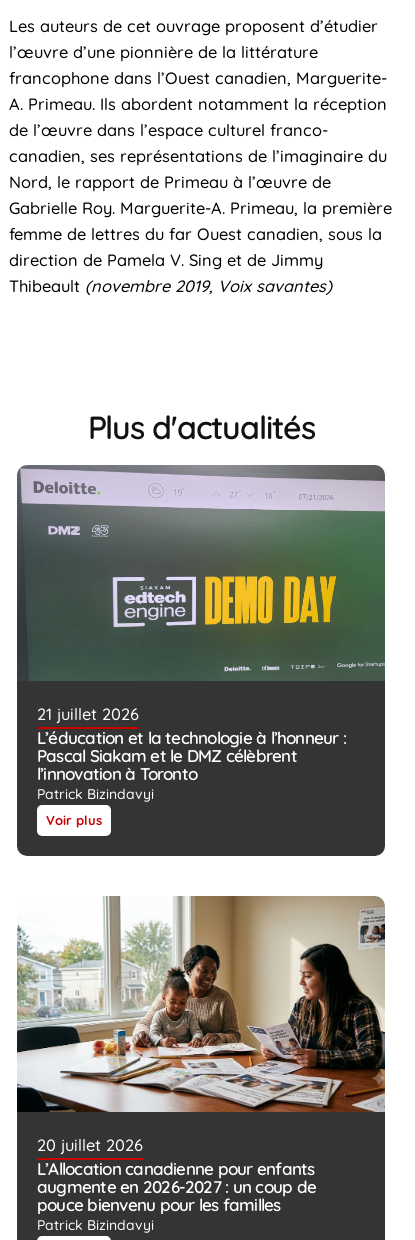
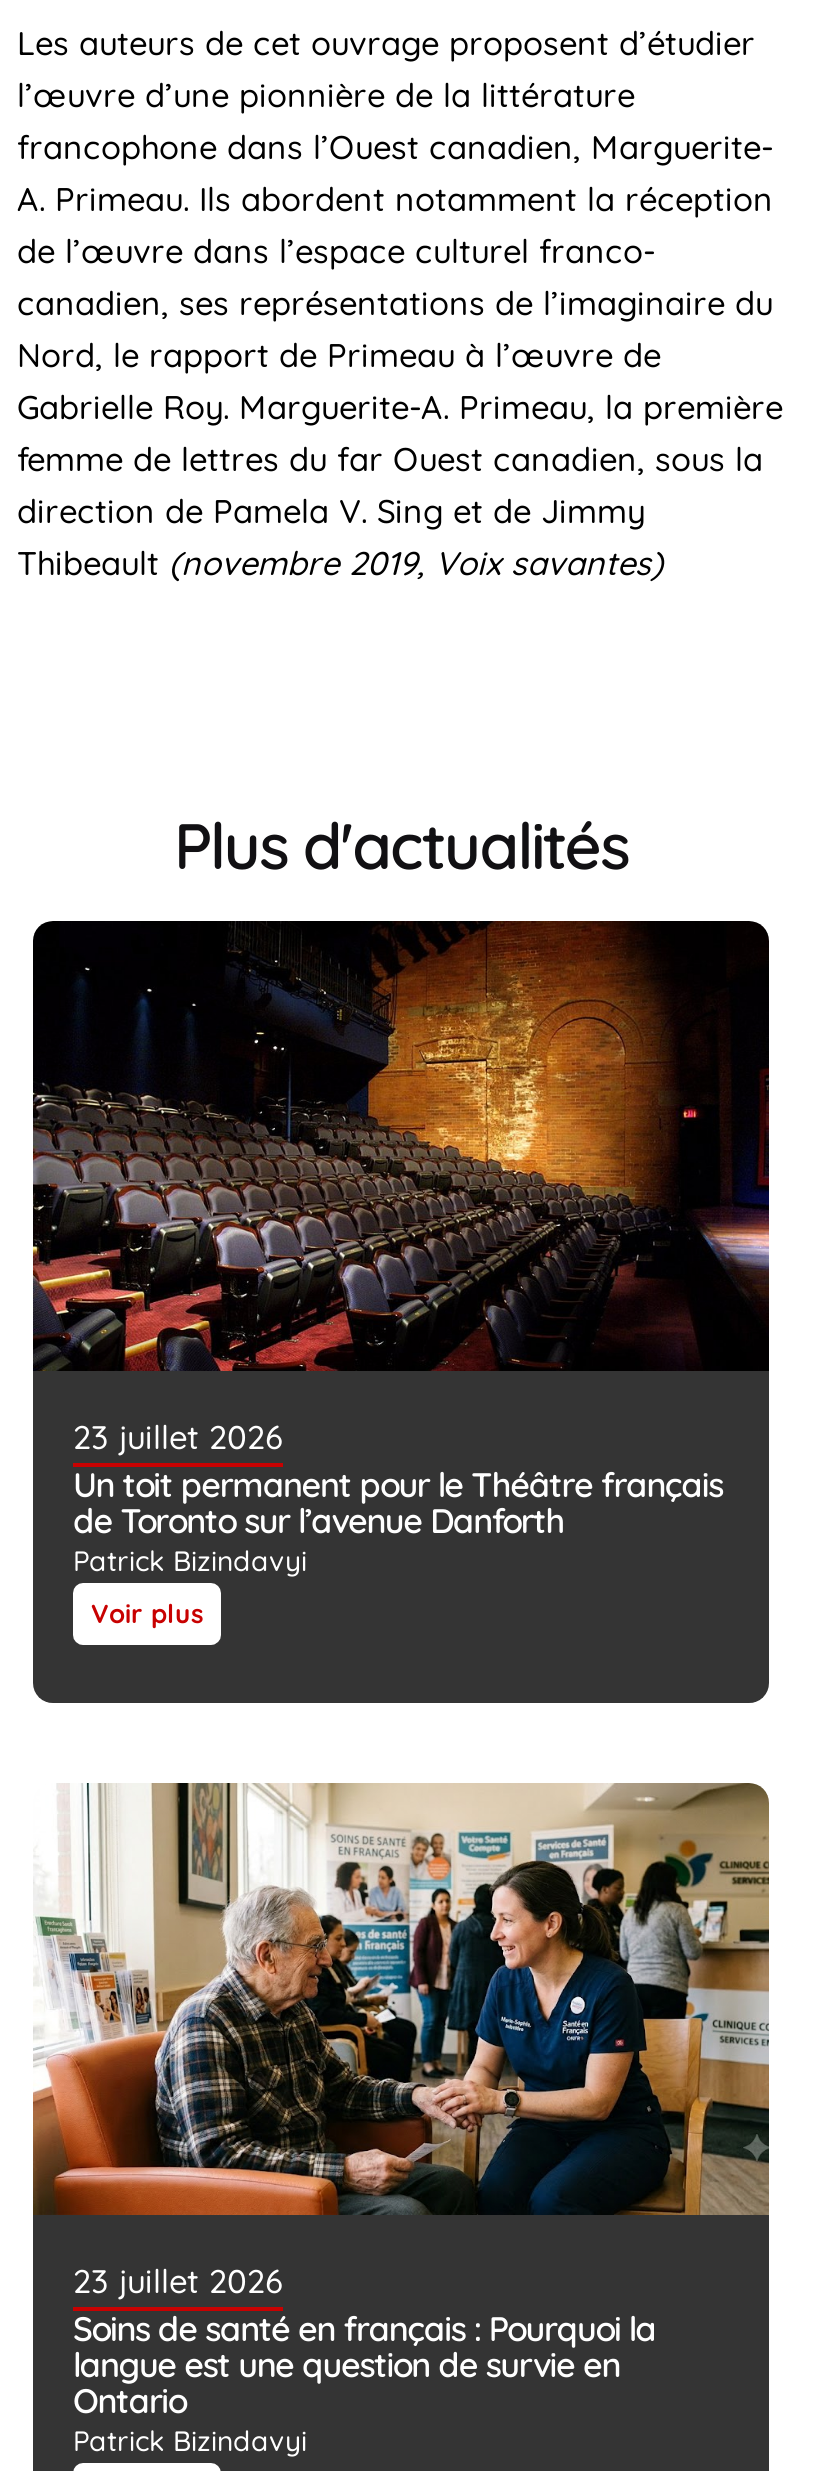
[16,464,386,784] [image] | 21 juillet 2026 | L’éducation et la technologie à l’honneur : | Pascal Siakam et le DMZ célèbrent | l’innovation à Toronto -> [31,919,771,1541] [image] | 23 juillet 2026 | Un toit permanent pour le Théâtre français | de Toronto sur l’avenue Danforth
[16,896,386,1215] [image] | 20 juillet 2026 | L’Allocation canadienne pour enfants | augmente en 2026-2027 : un coup de | pouce bienvenu pour les familles -> [31,1781,771,2421] [image] | 23 juillet 2026 | Soins de santé en français : Pourquoi la | langue est une question de survie en | Ontario

